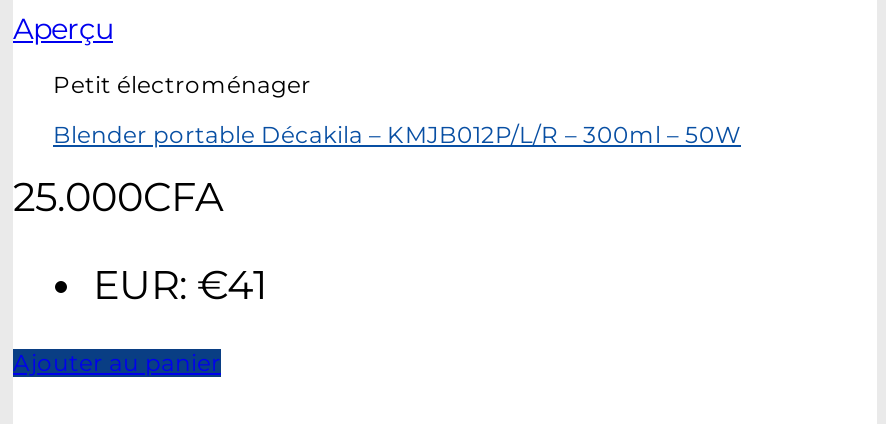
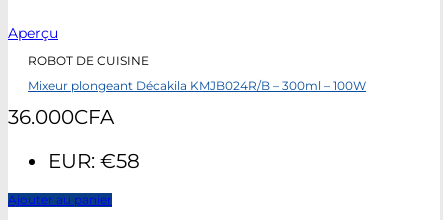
[53,70,311,98] Petit électroménager -> [28,53,149,67] ROBOT DE CUISINE
[53,121,741,149] Blender portable Décakila – KMJB012P/L/R – 300ml – 50W -> [28,79,366,93] Mixeur plongeant Décakila KMJB024R/B – 300ml – 100W
[13,173,223,221] 25.000CFA -> [8,105,114,129] 36.000CFA
[93,261,267,309] EUR: €41 -> [48,149,140,173] EUR: €58

